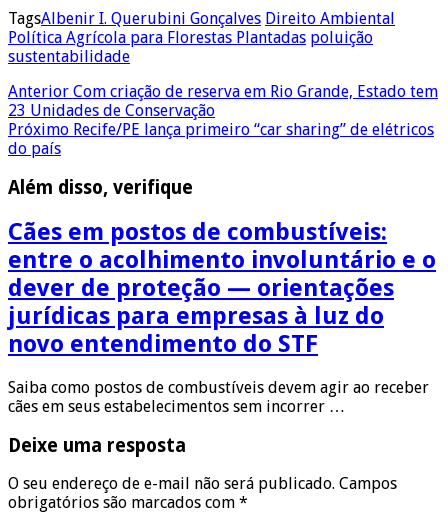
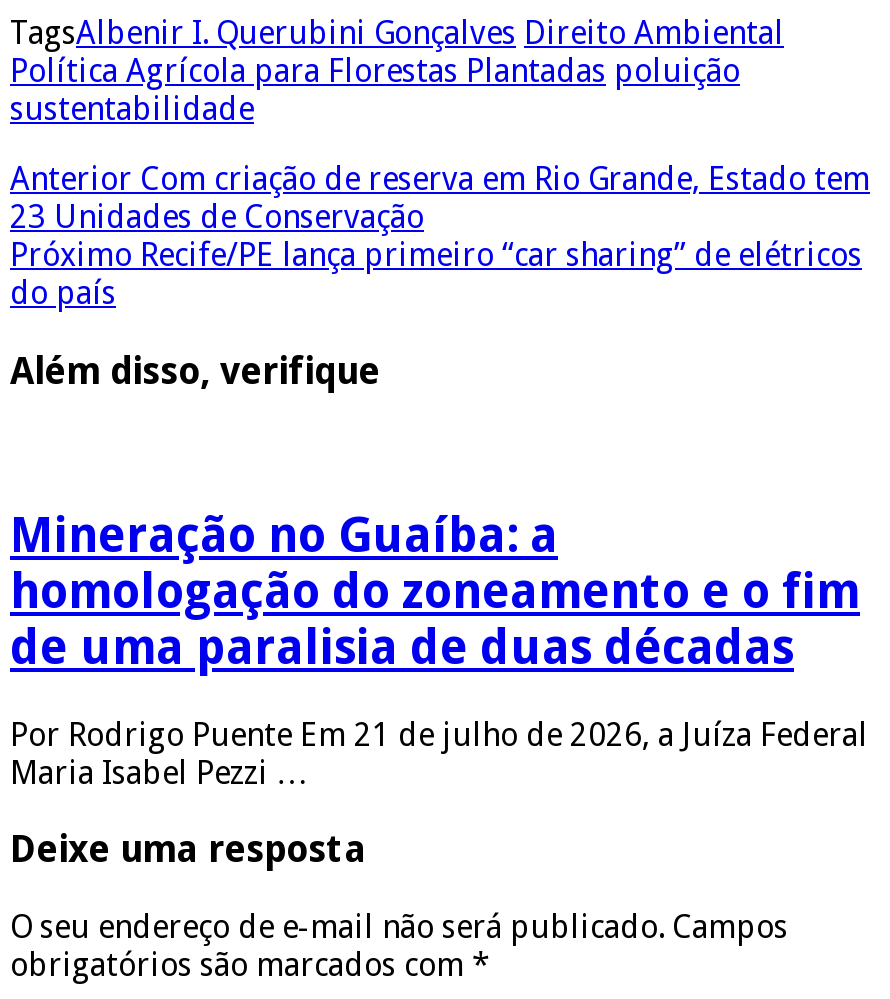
[8,218,436,358] Cães em postos de combustíveis: | entre o acolhimento involuntário e o | dever de proteção — orientações | jurídicas para empresas à luz do | novo entendimento do STF -> [10,508,860,676] Mineração no Guaíba: a | homologação do zoneamento e o fim | de uma paralisia de duas décadas
[8,378,429,416] Saiba como postos de combustíveis devem agir ao receber | cães em seus estabelecimentos sem incorrer … -> [10,715,868,791] Por Rodrigo Puente Em 21 de julho de 2026, a Juíza Federal | Maria Isabel Pezzi …

